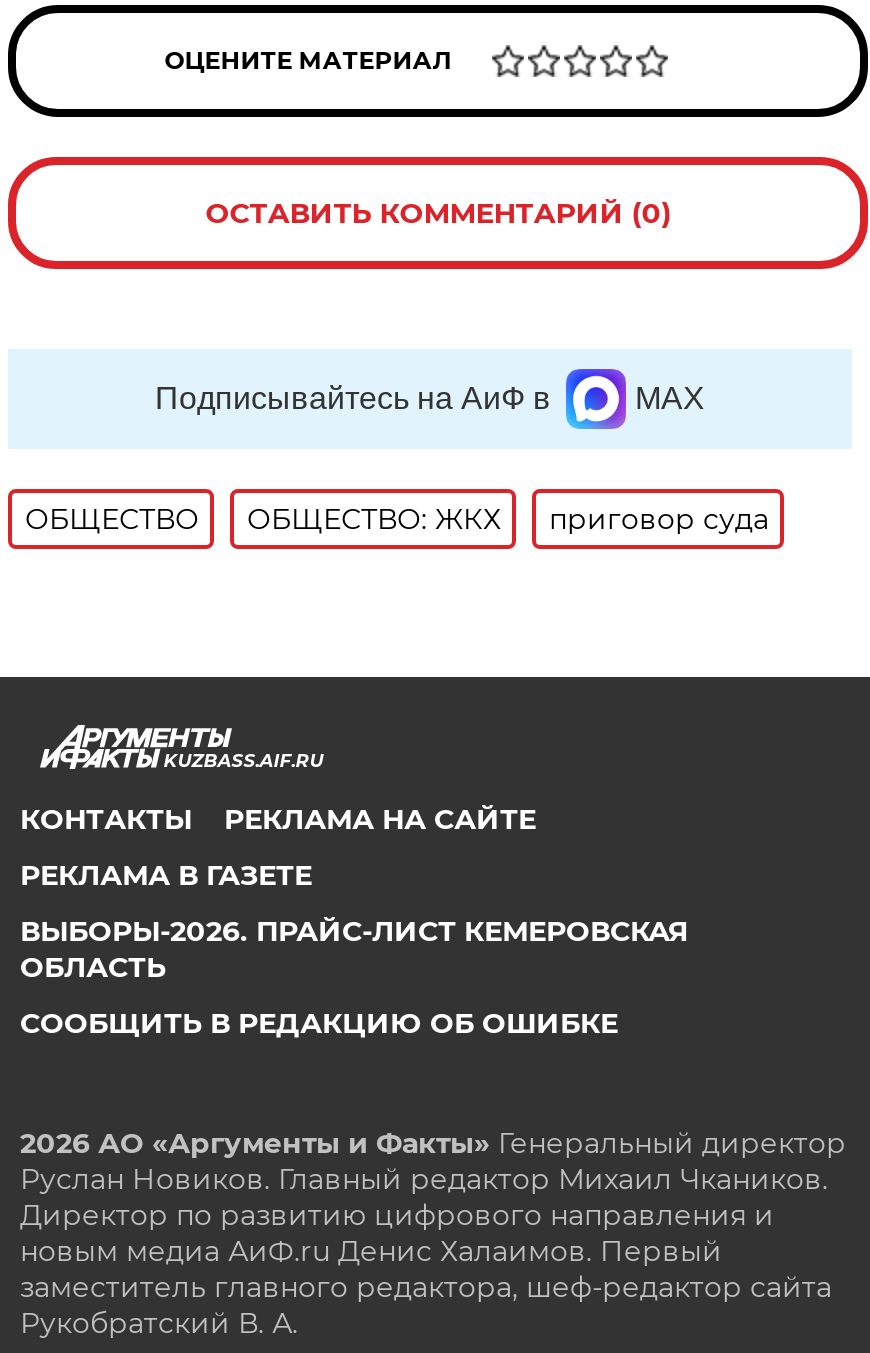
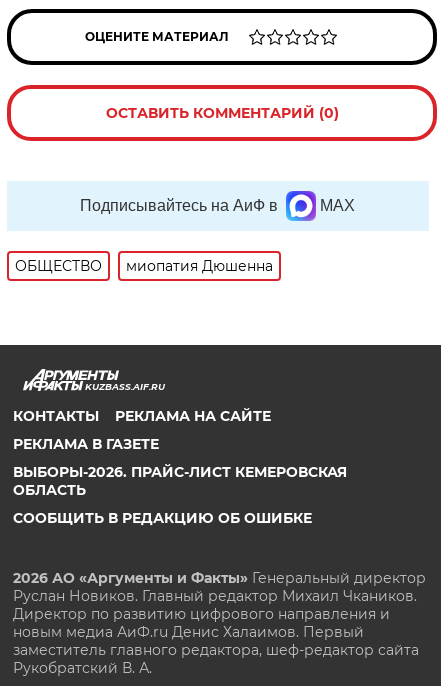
[247,500,769,536] ОБЩЕСТВО: ЖКХ | приговор суда -> [126,257,273,275] миопатия Дюшенна

